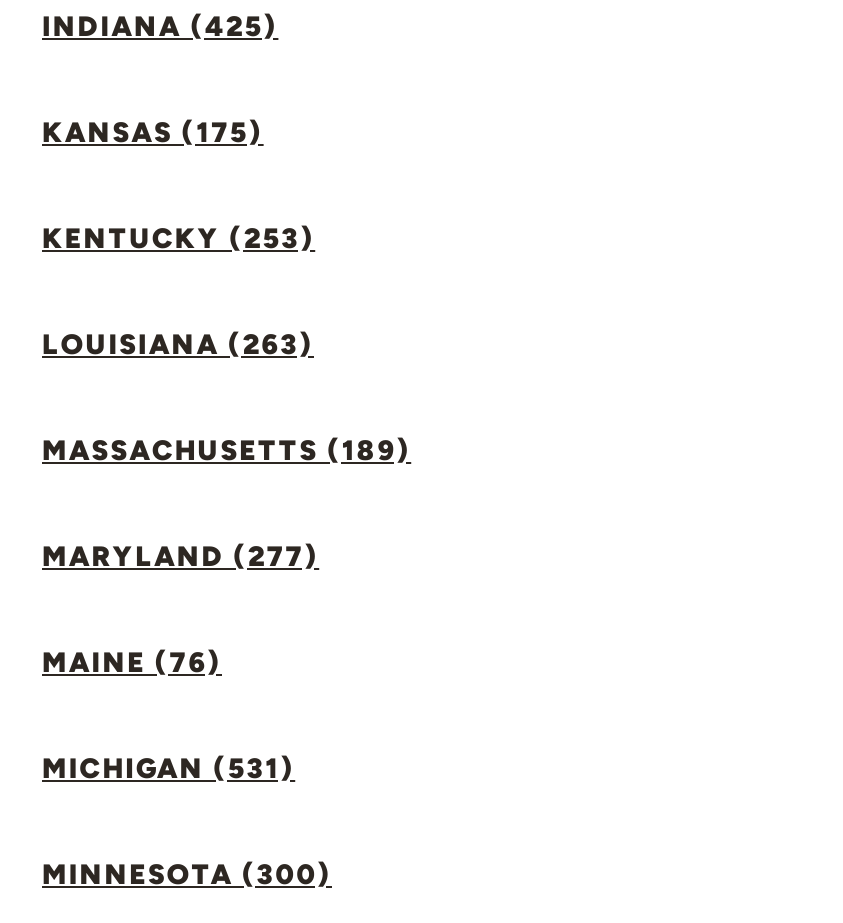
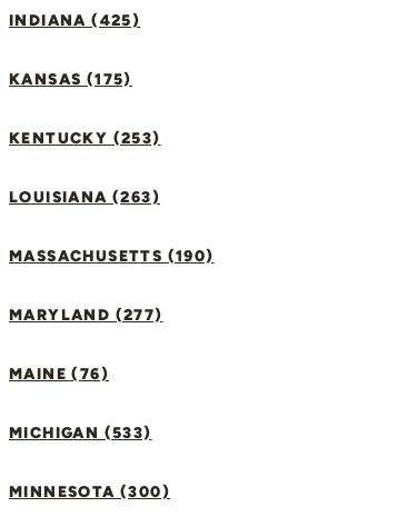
[42,434,411,468] MASSACHUSETTS (189) -> [9,247,214,266] MASSACHUSETTS (190)
[42,752,295,786] MICHIGAN (531) -> [9,424,152,443] MICHIGAN (533)

